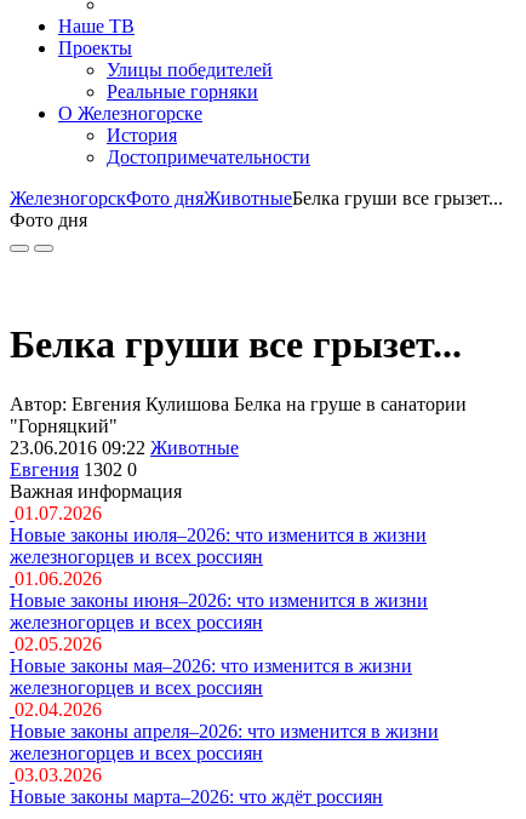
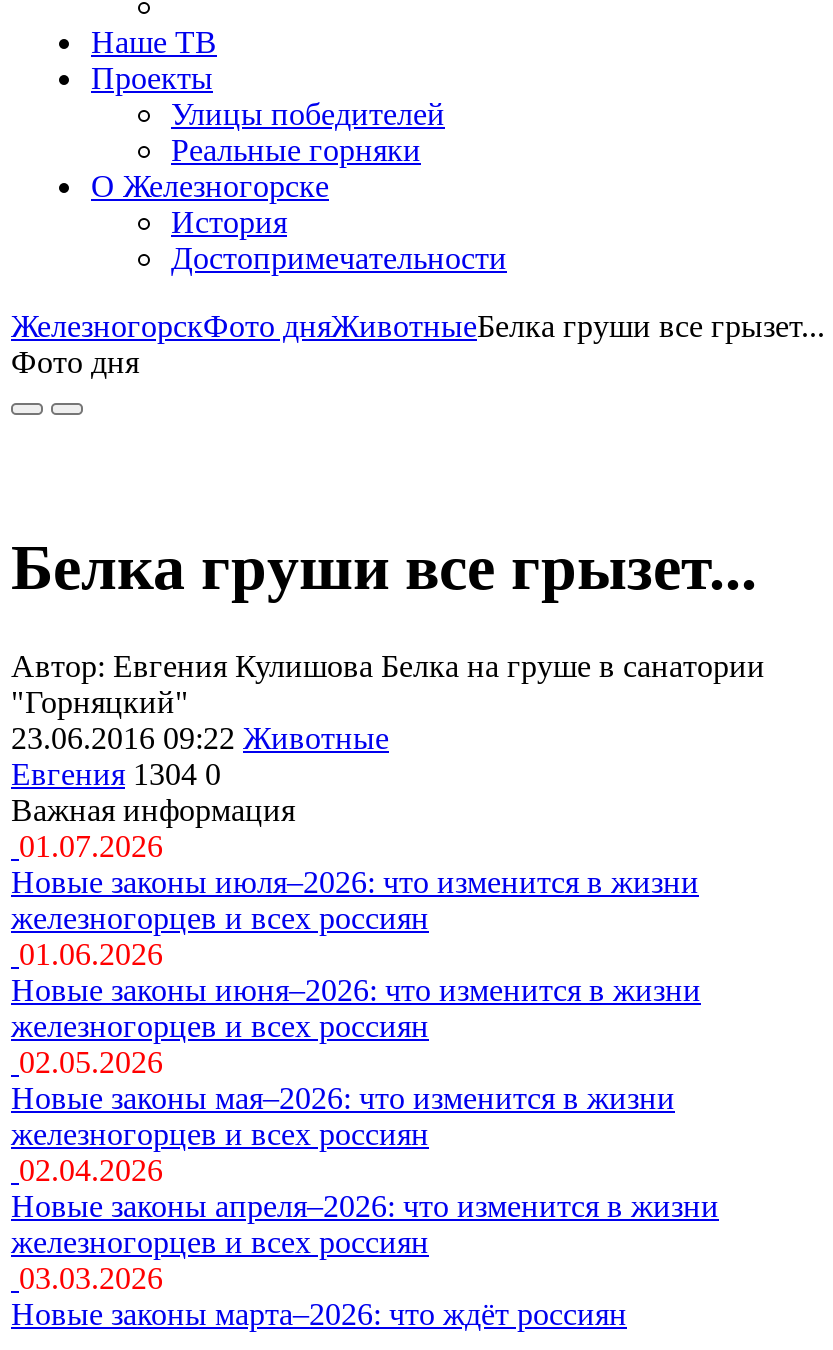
[10,459,137,480] Евгения 1302 0 -> [11,757,221,791] Евгения 1304 0

